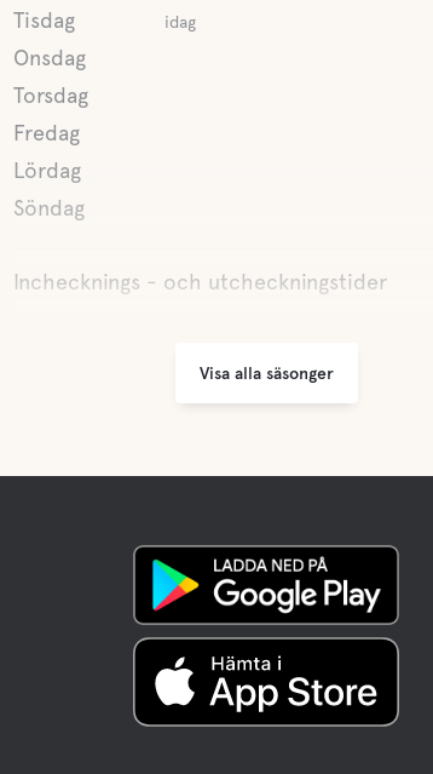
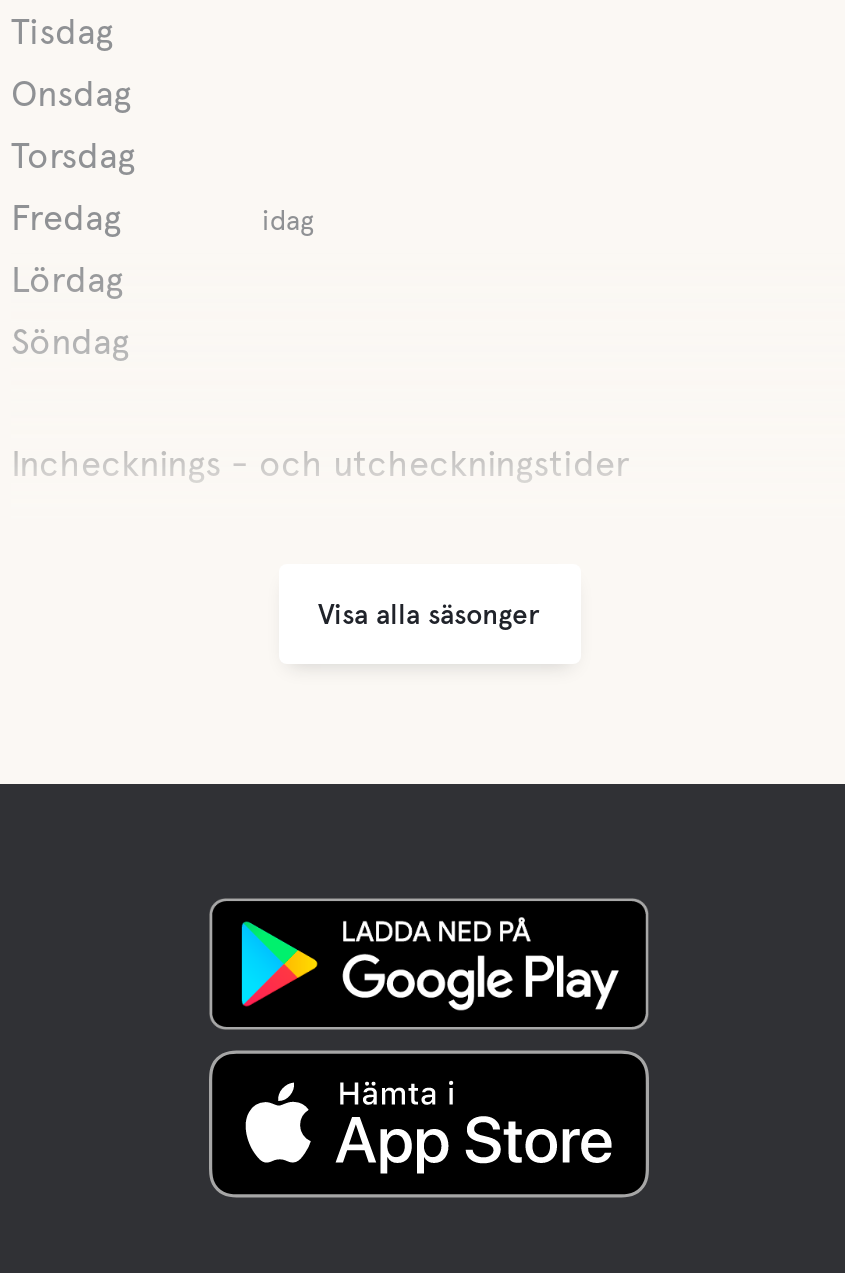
moved [165,12,196,31] -> [262,204,314,236]: idag

